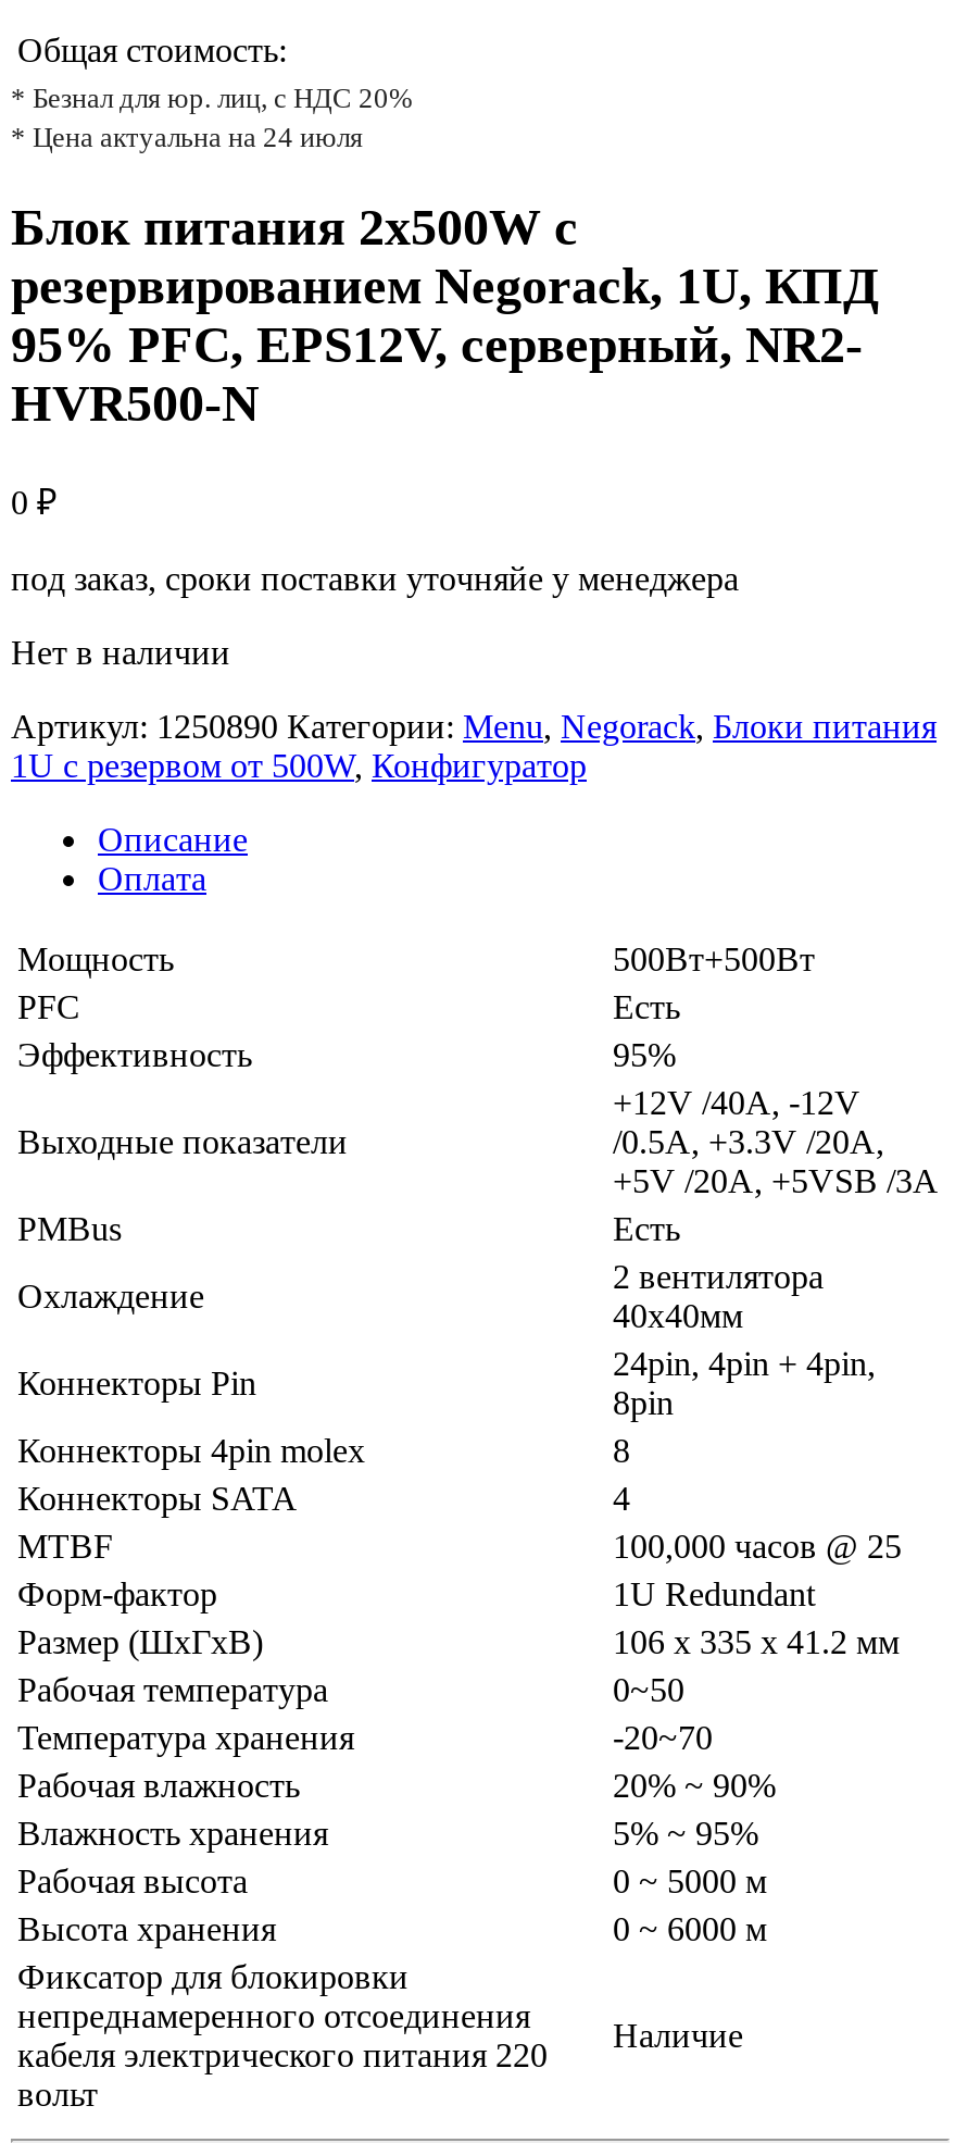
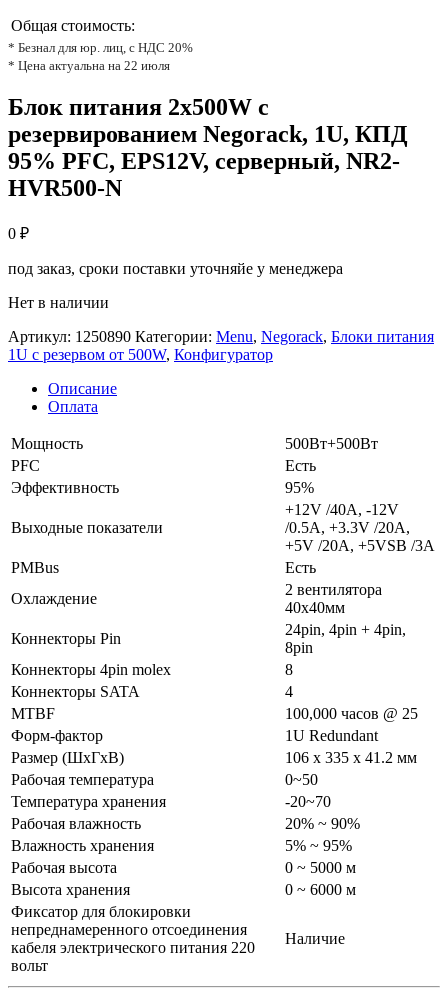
[11,121,363,154] * Цена актуальна на 24 июля -> [8,58,170,73] * Цена актуальна на 22 июля

